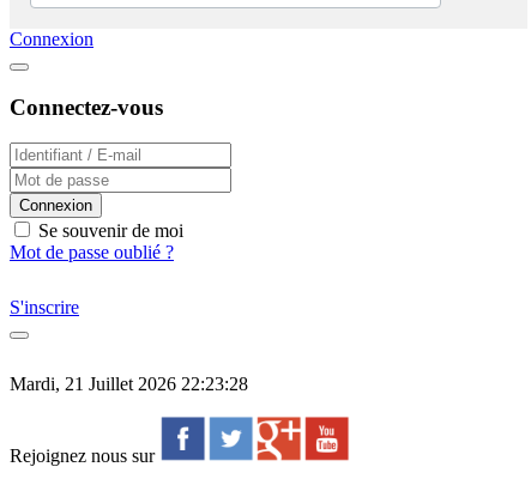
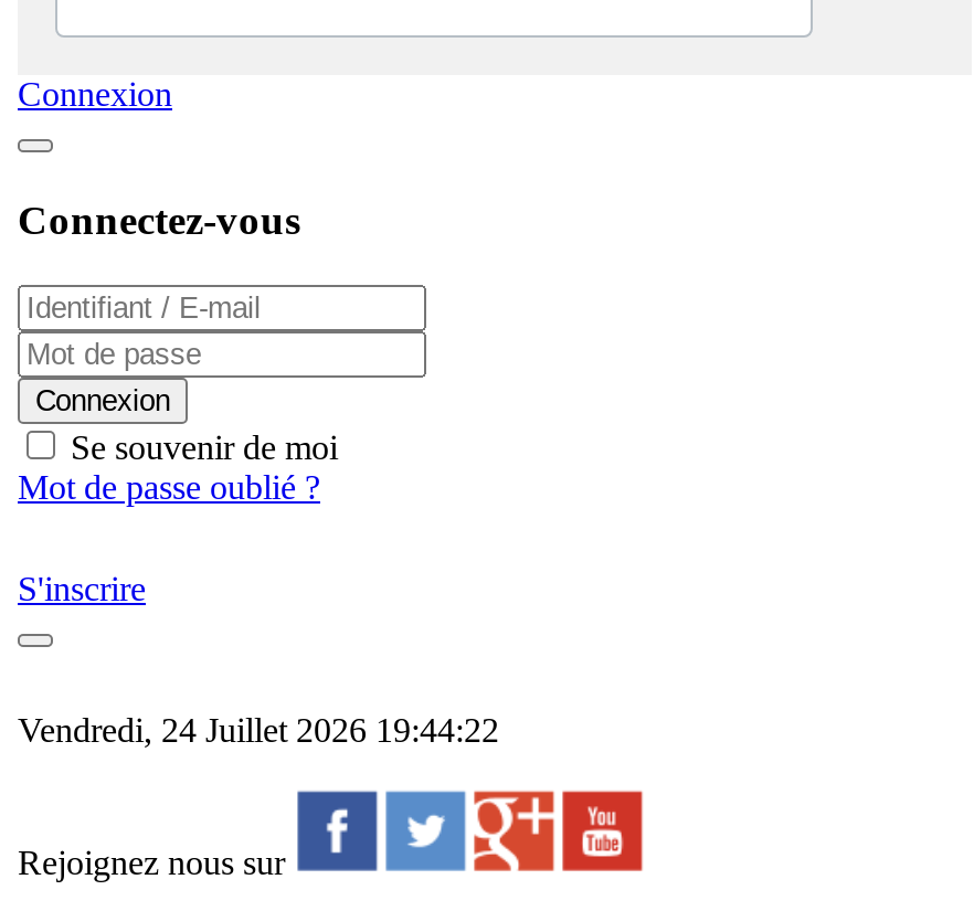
[10,374,248,394] Mardi, 21 Juillet 2026 22:23:28 -> [18,712,499,750] Vendredi, 24 Juillet 2026 19:44:22

